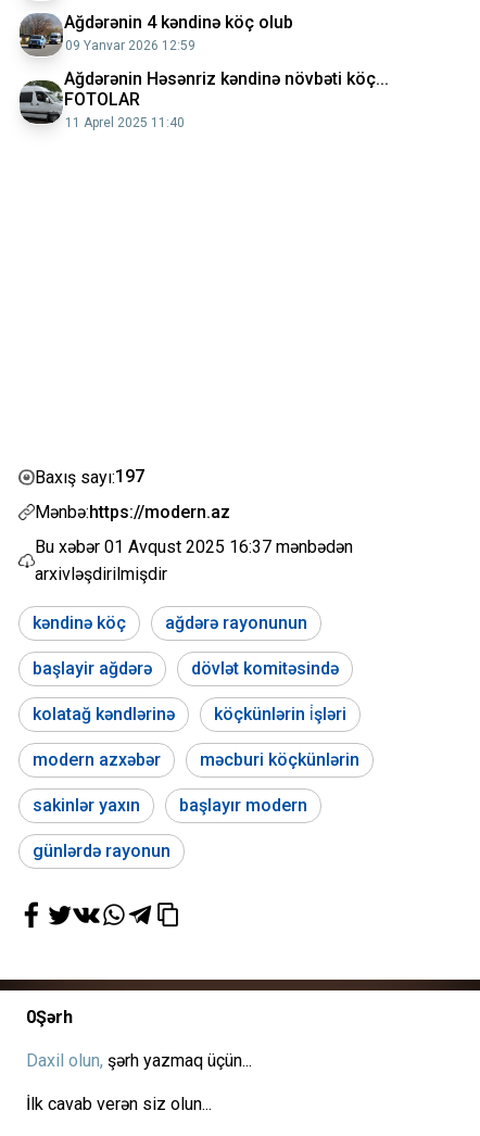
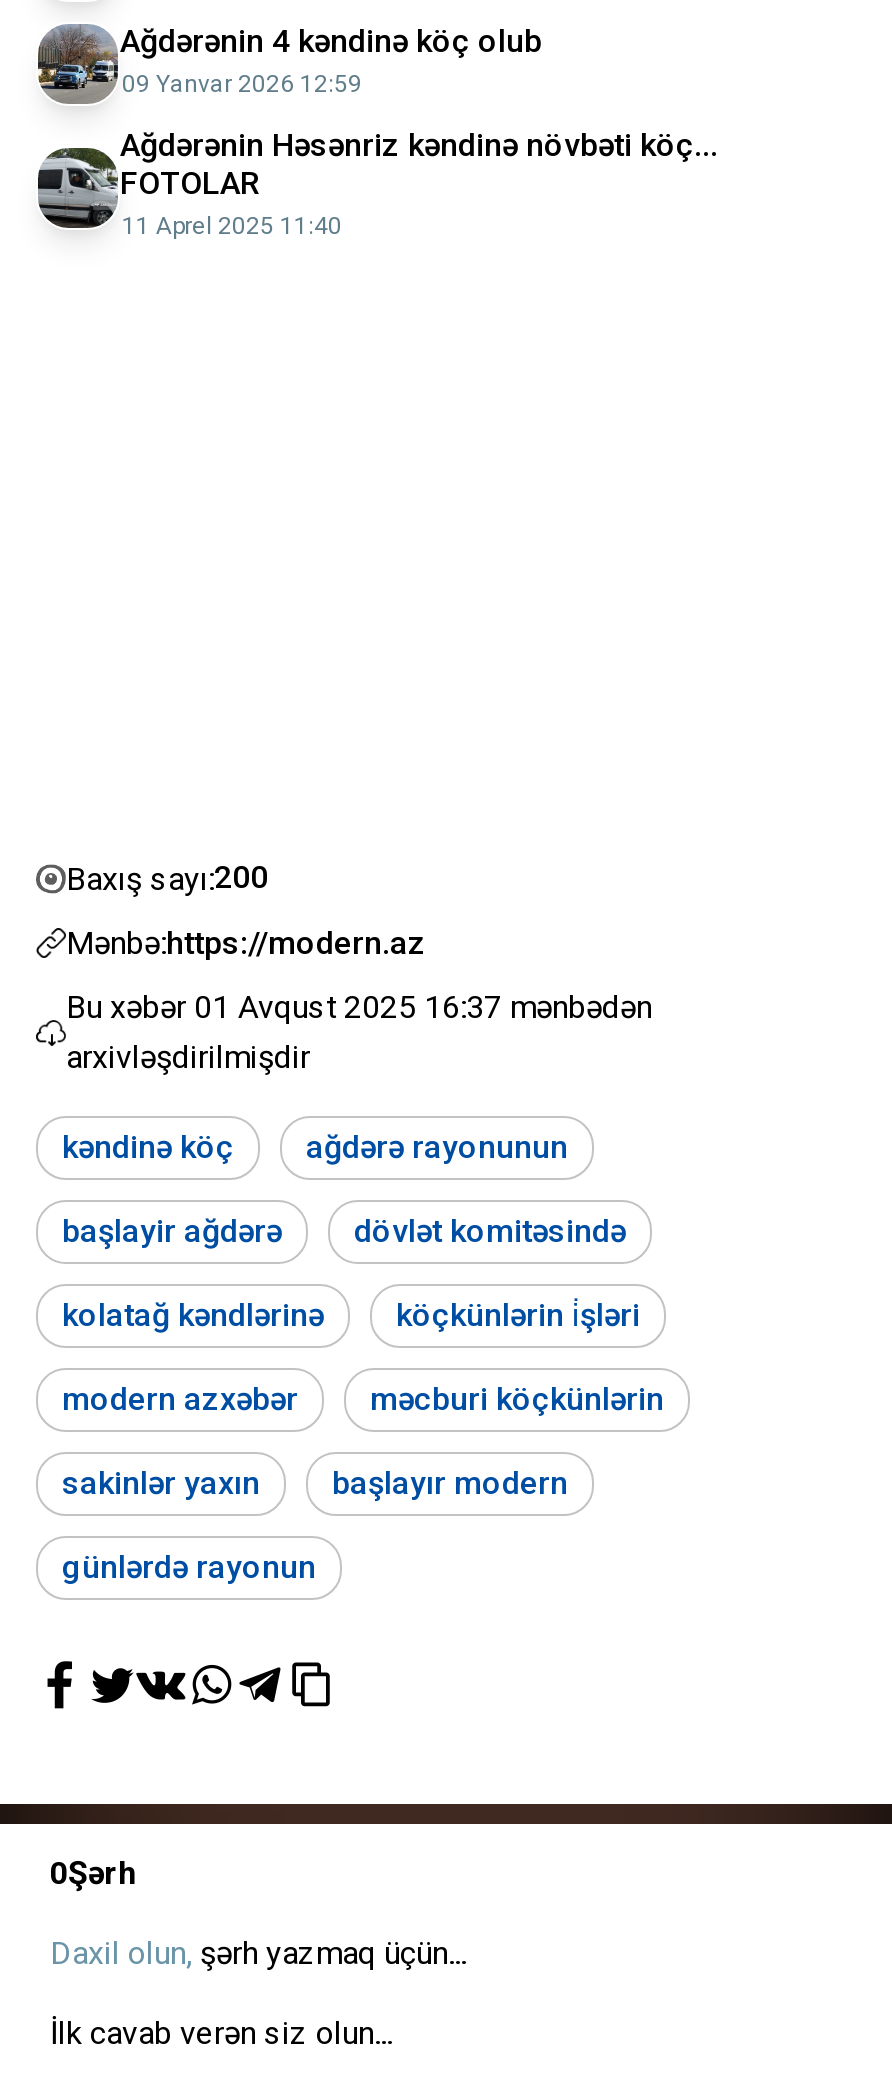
[35,466,144,487] Baxış sayı:197 -> [66,858,268,897] Baxış sayı:200

